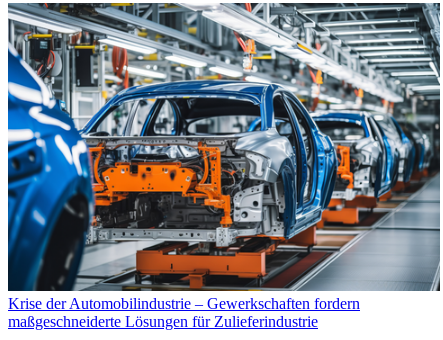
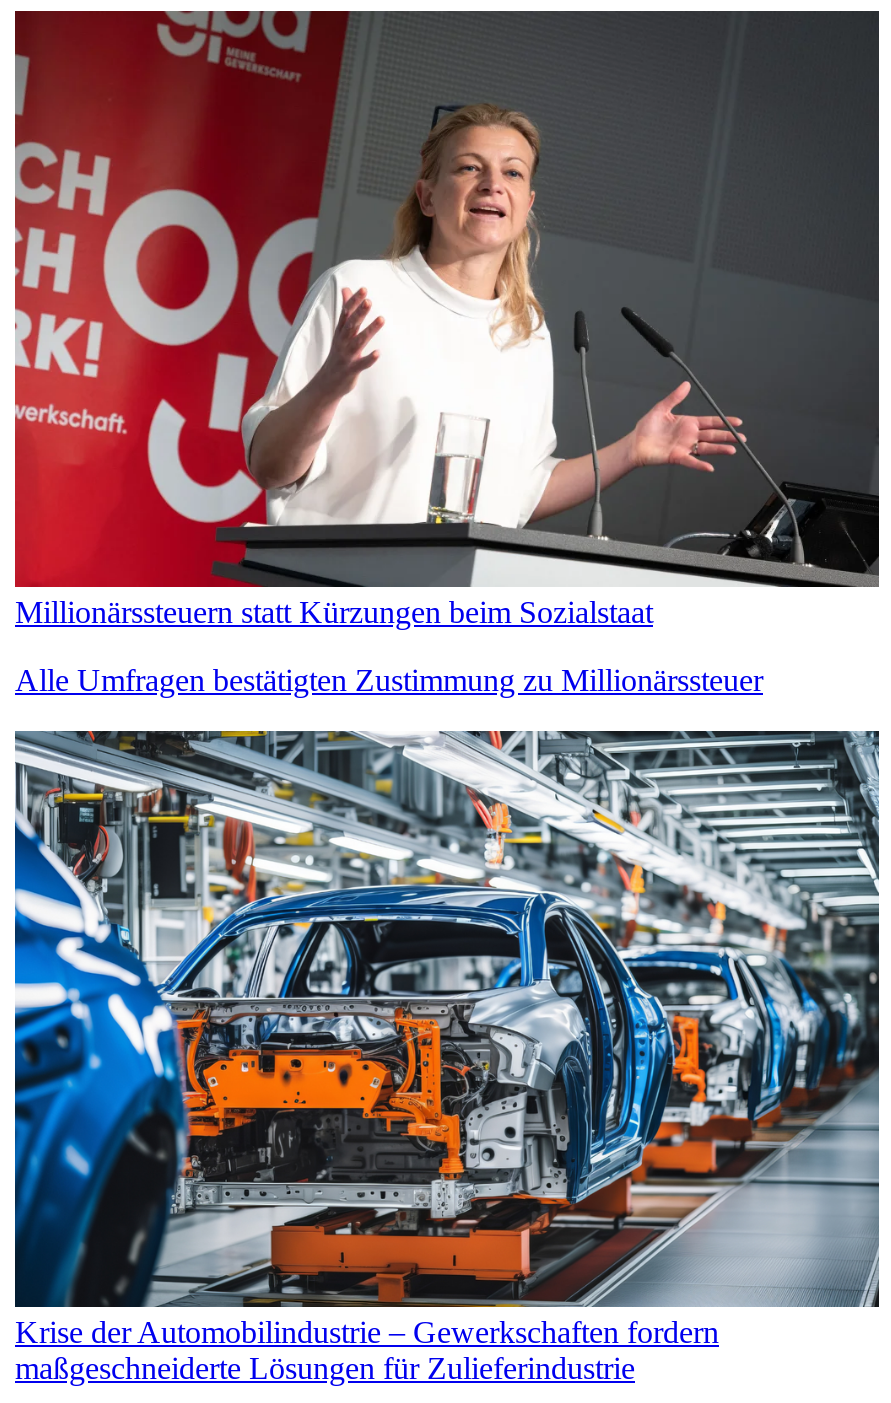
none -> [13,9,881,697] [image] | Millionärssteuern statt Kürzungen beim Sozialstaat | Alle Umfragen bestätigten Zustimmung zu Millionärssteuer

